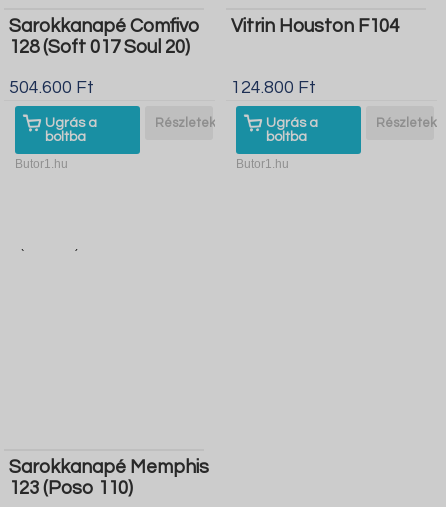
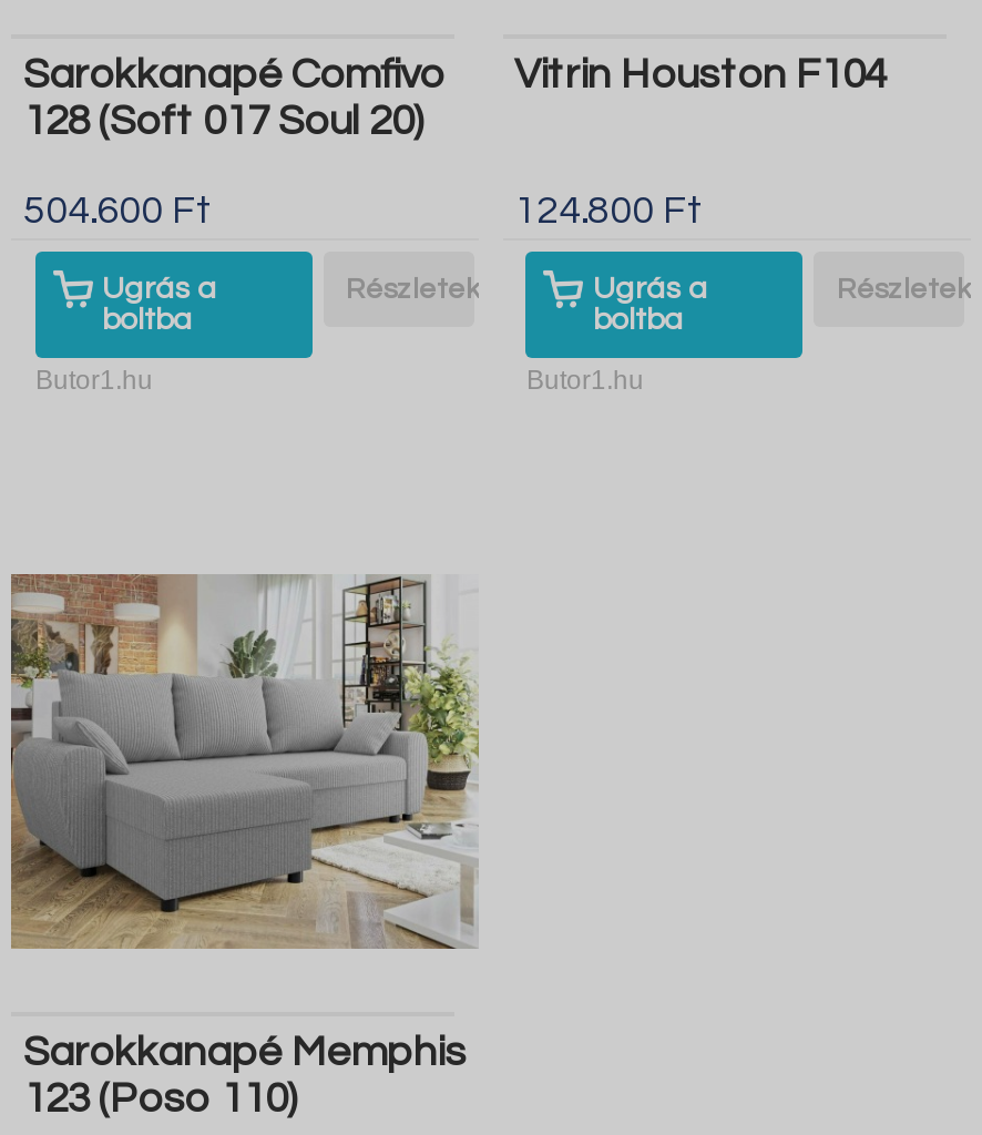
none -> [9,571,481,952] [image]

